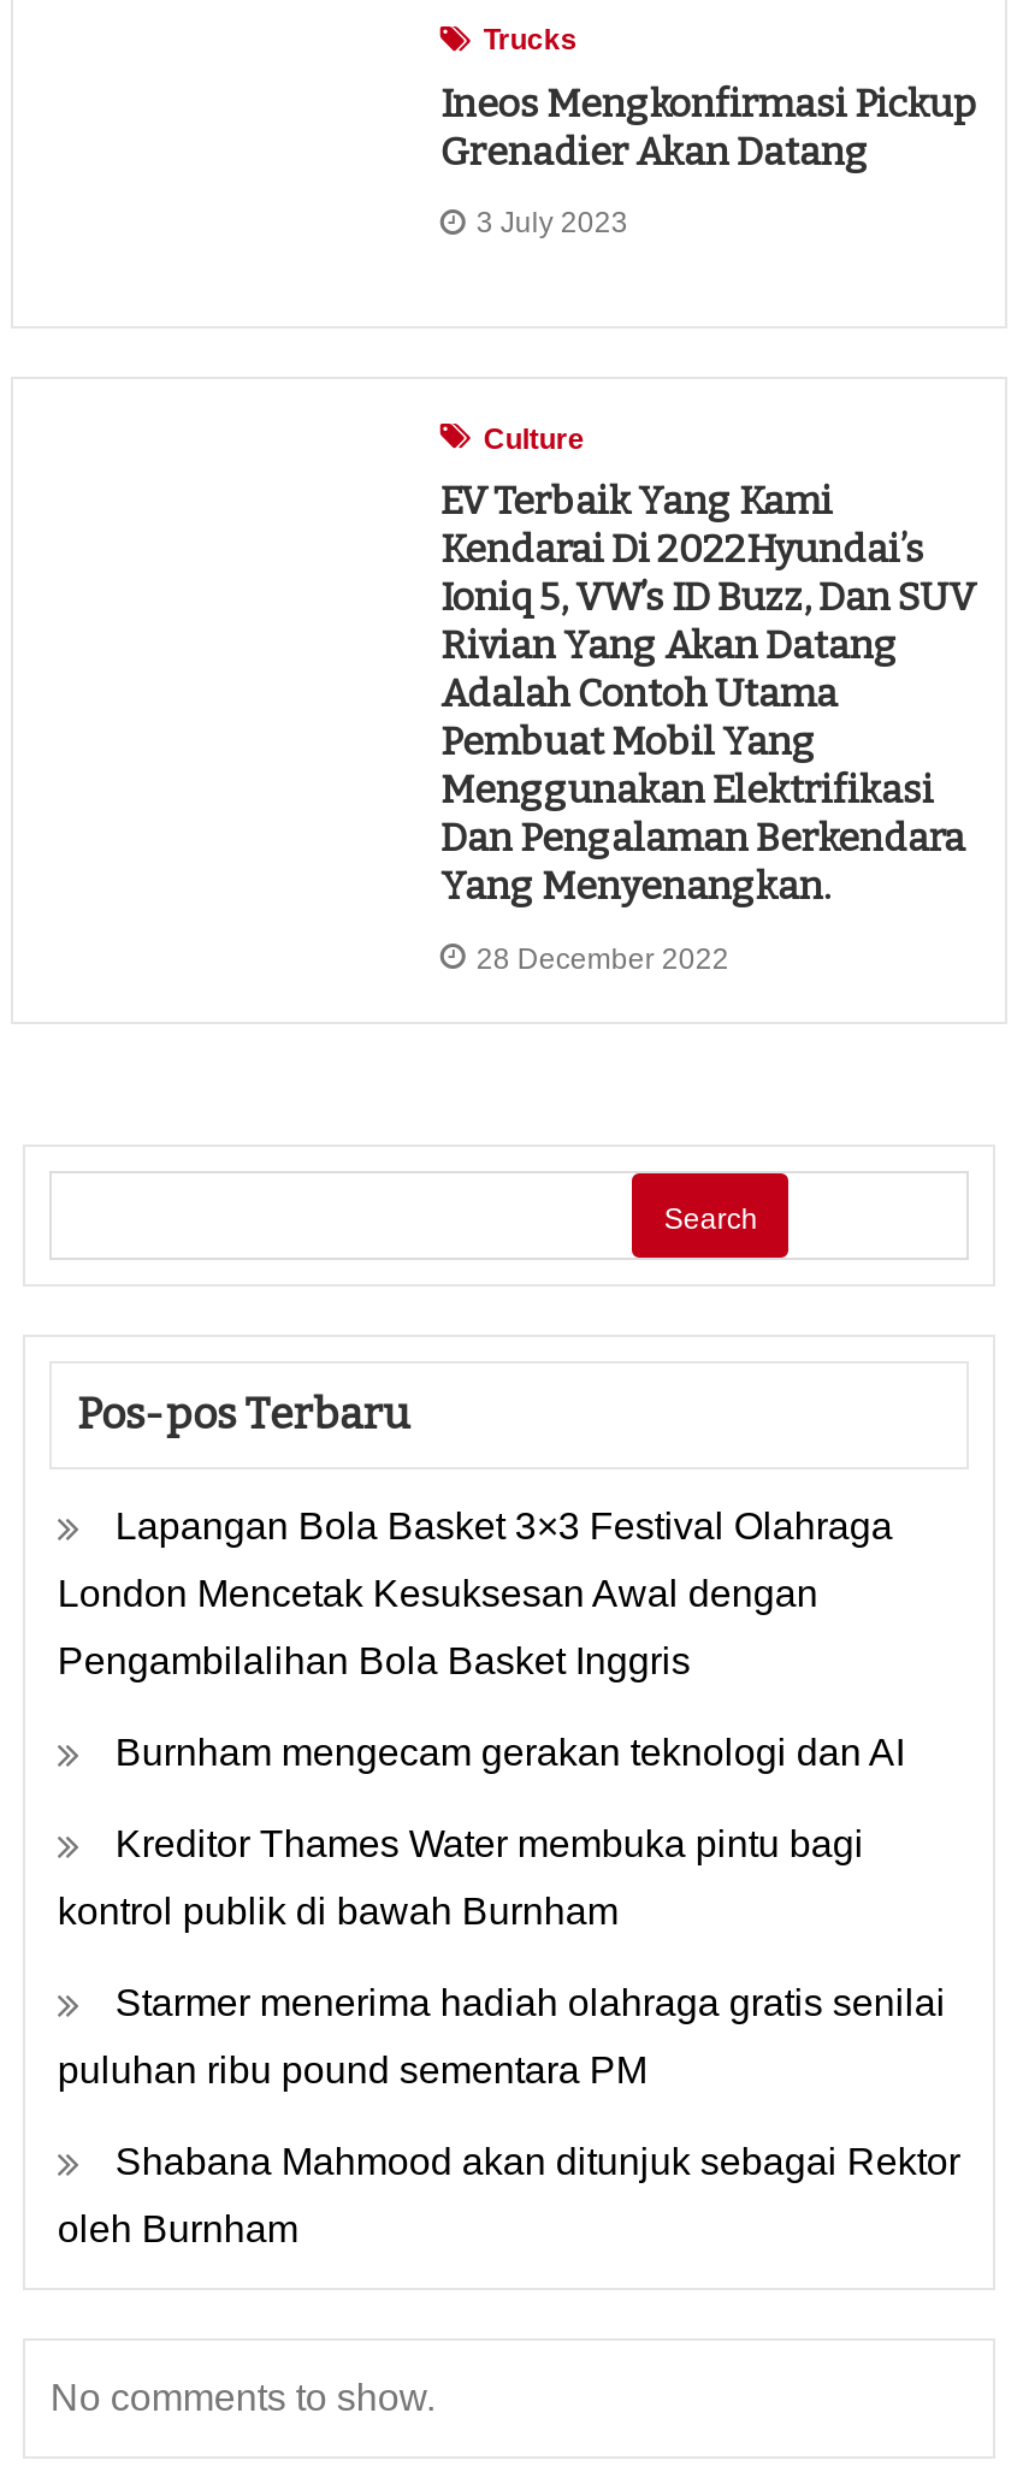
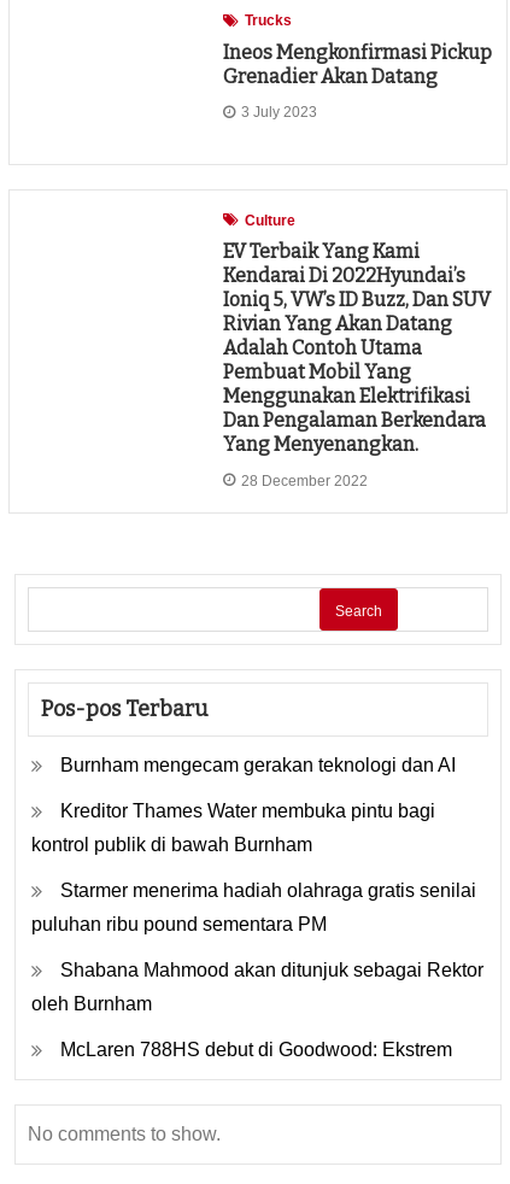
[58,1506,893,1681] Lapangan Bola Basket 3×3 Festival Olahraga | London Mencetak Kesuksesan Awal dengan | Pengambilalihan Bola Basket Inggris -> none
moved [58,1732,960,2249] -> [32,755,484,1014]: Burnham mengecam gerakan teknologi dan AI | Kreditor Thames Water membuka pintu bagi | kontrol publik di bawah Burnham | Starmer menerima hadiah olahraga gratis senilai | puluhan ribu pound sementara PM | Shabana Mahmood akan ditunjuk sebagai Rektor | oleh Burnham
none -> [61,1039,453,1060] McLaren 788HS debut di Goodwood: Ekstrem

